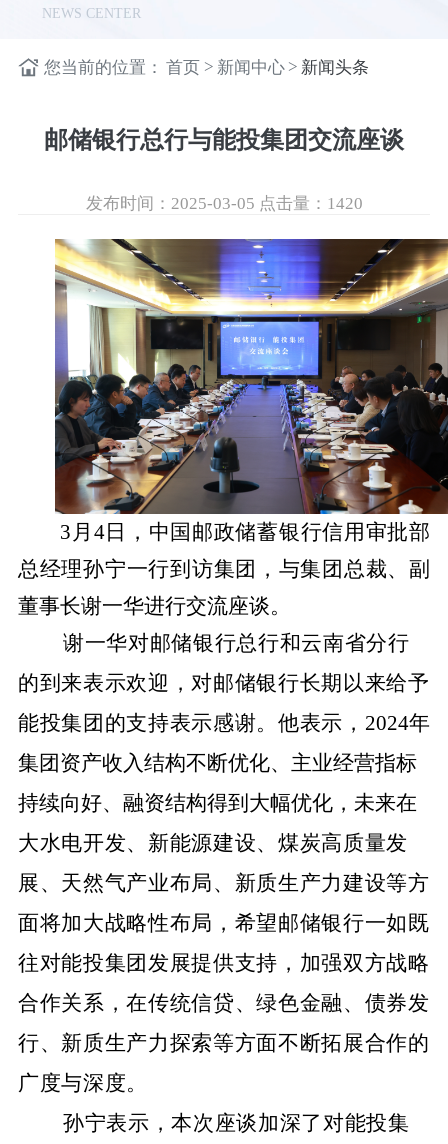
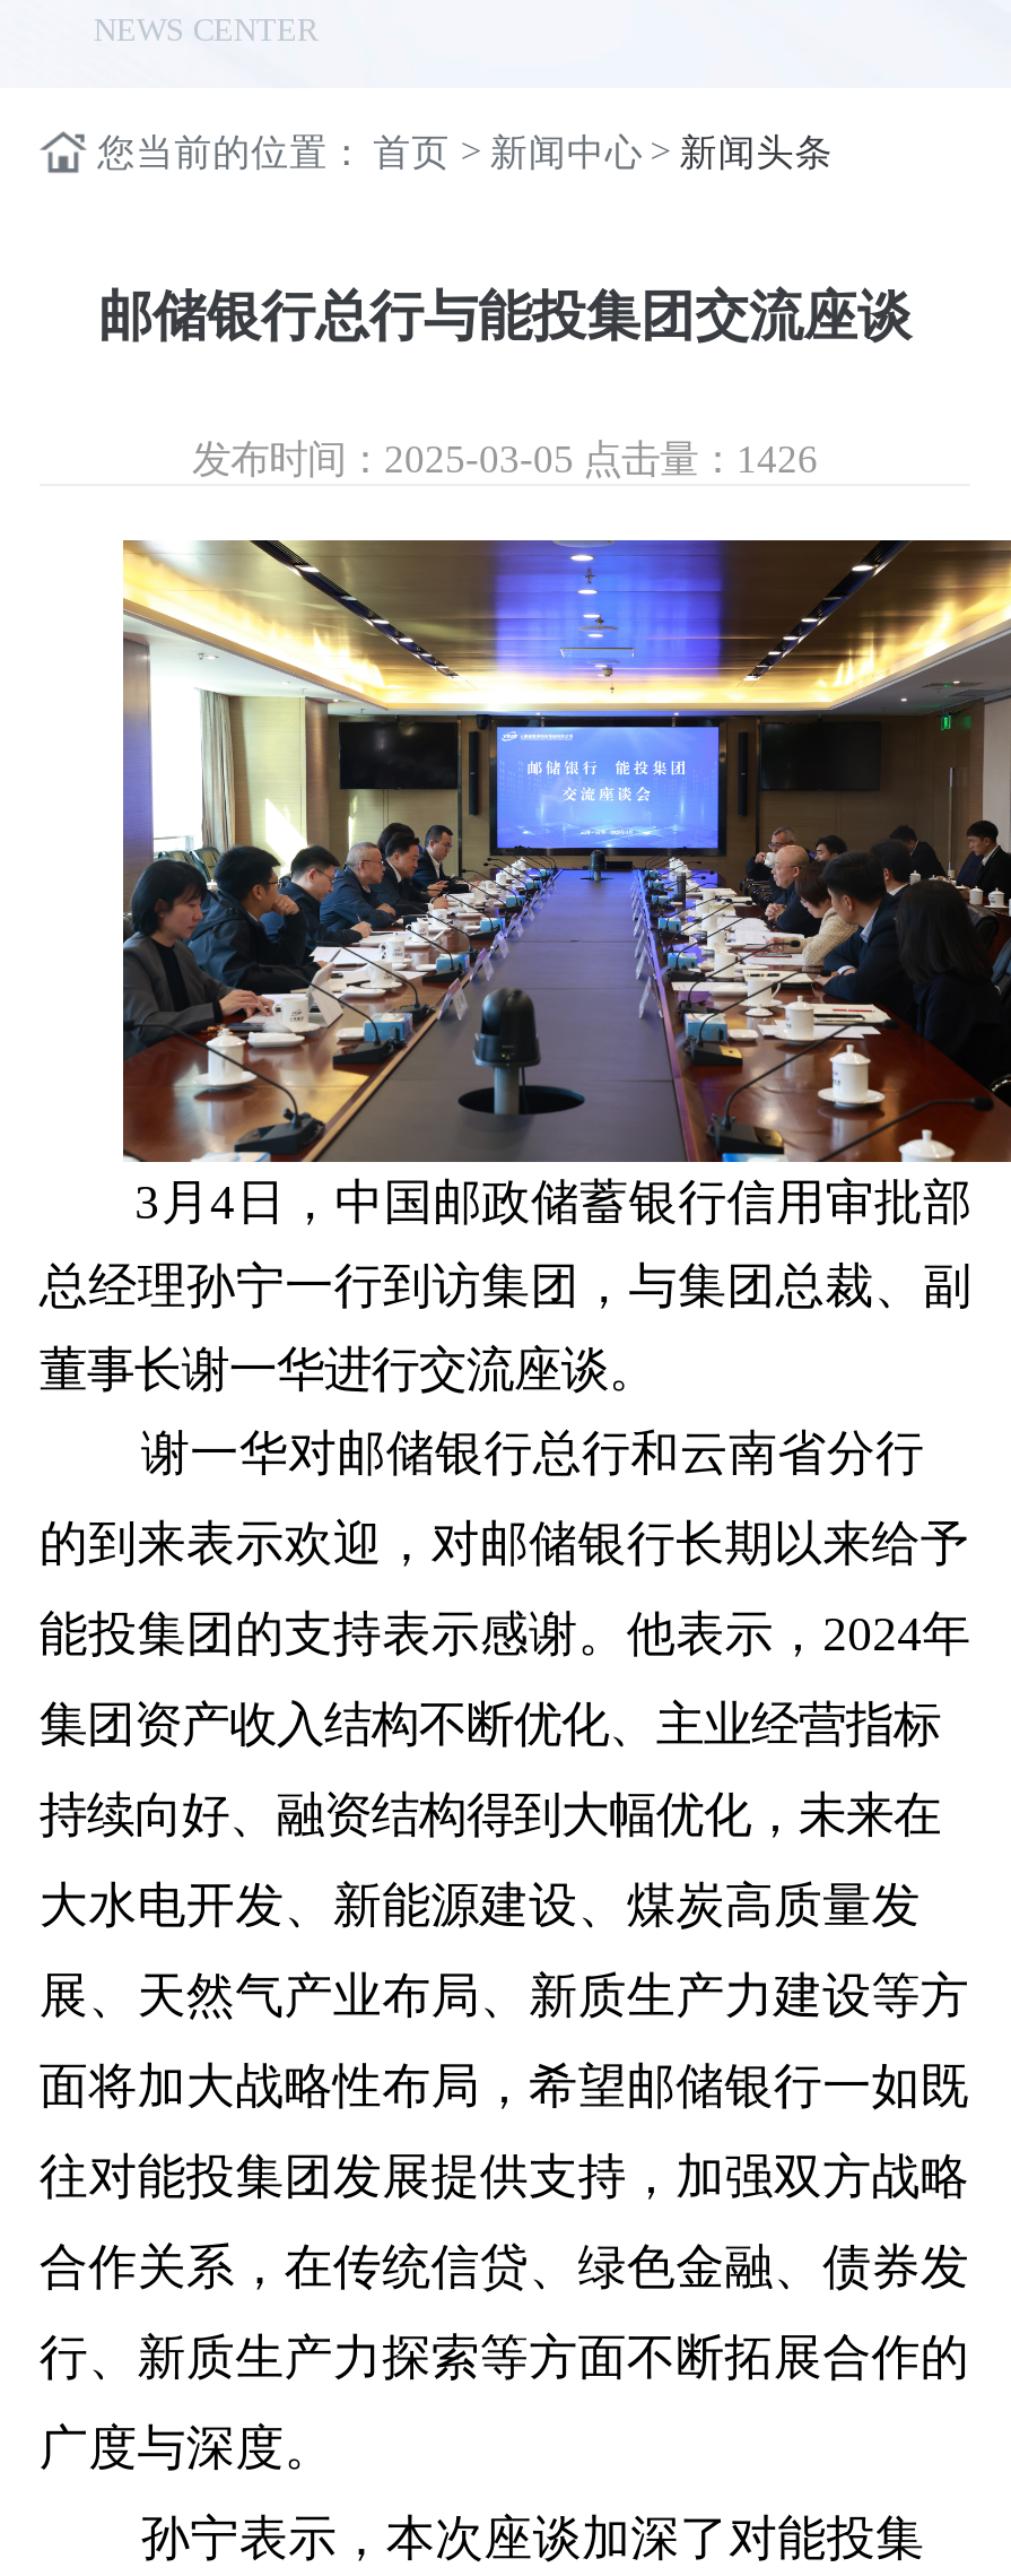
[85,194,362,213] 发布时间：2025-03-05点击量：1420 -> [192,439,818,482] 发布时间：2025-03-05点击量：1426

